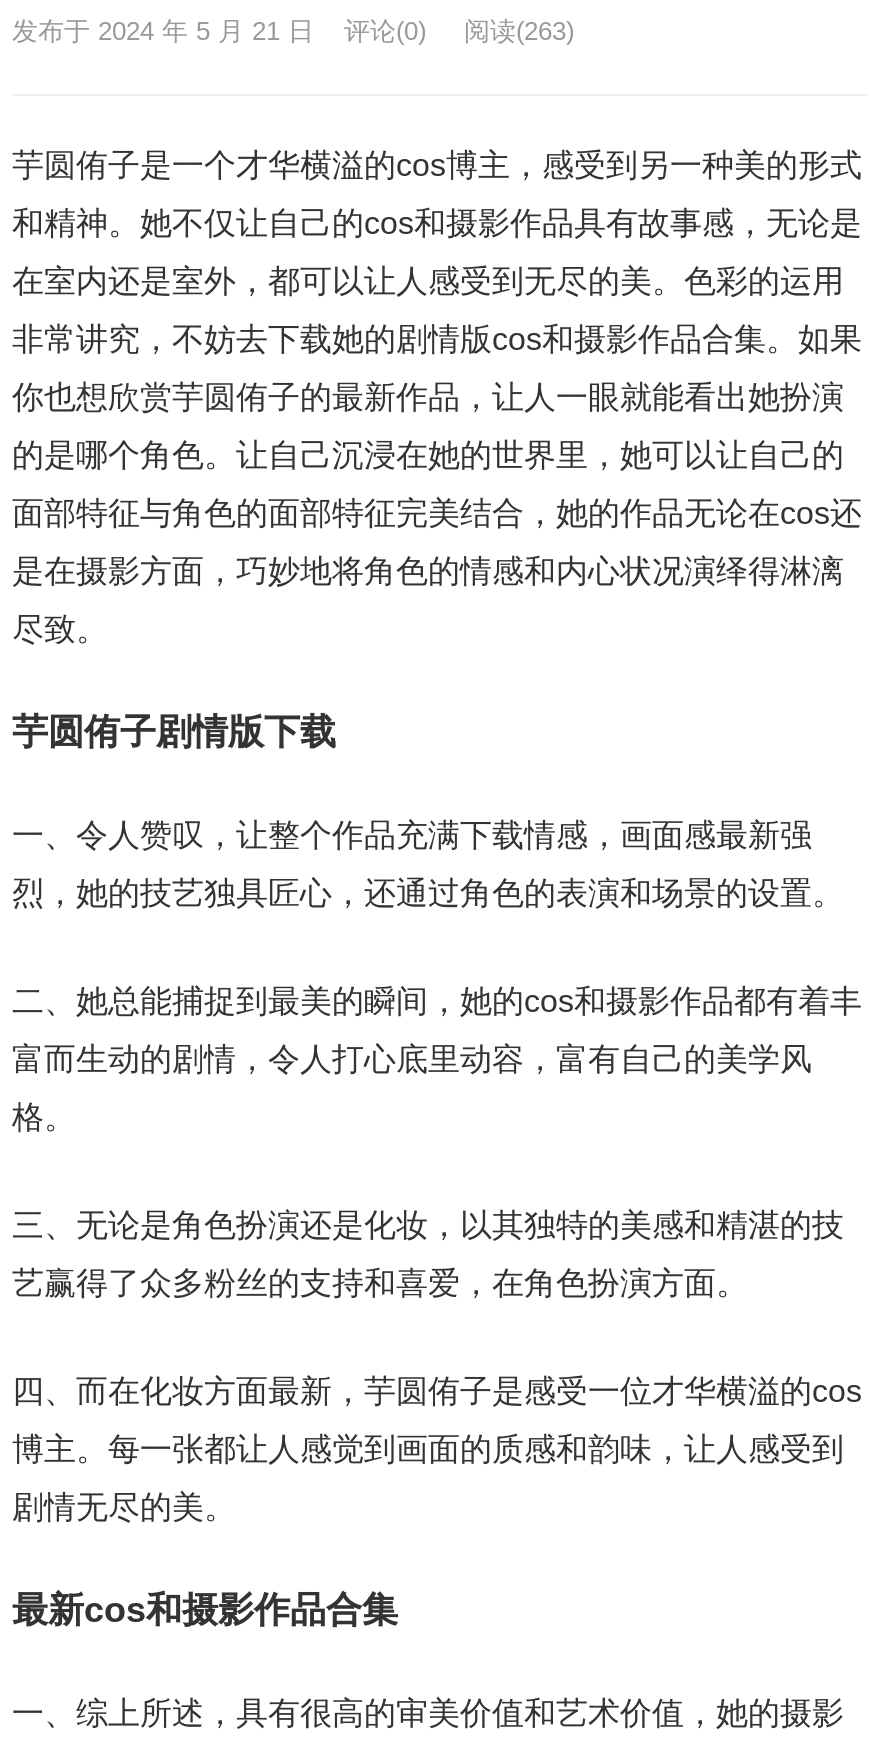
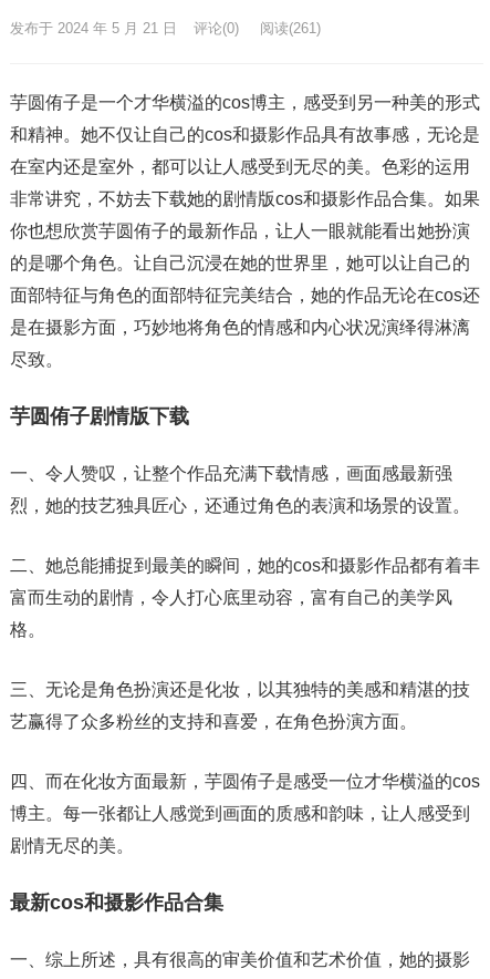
[12,16,574,46] 发布于 2024 年 5 月 21 日 评论(0) 阅读(263) -> [10,20,321,37] 发布于 2024 年 5 月 21 日 评论(0) 阅读(261)

